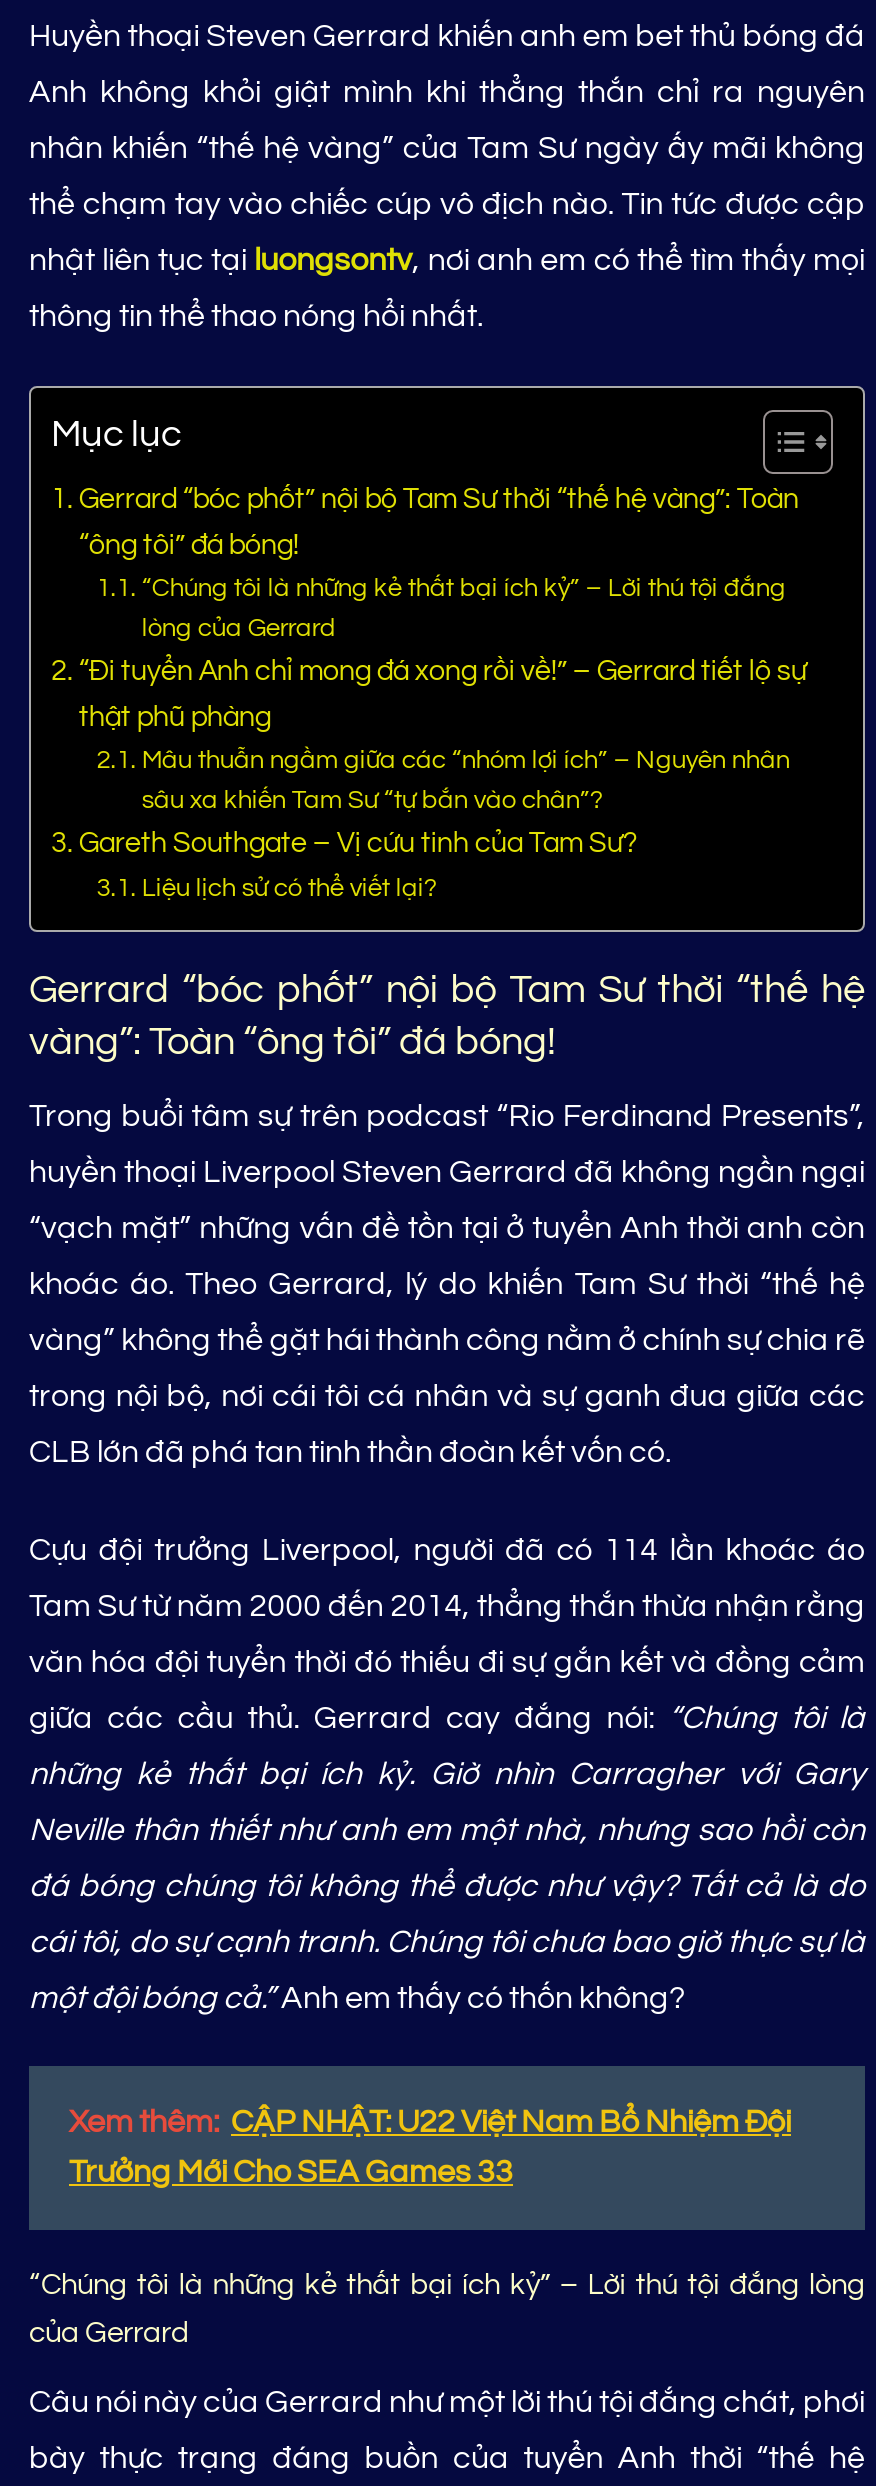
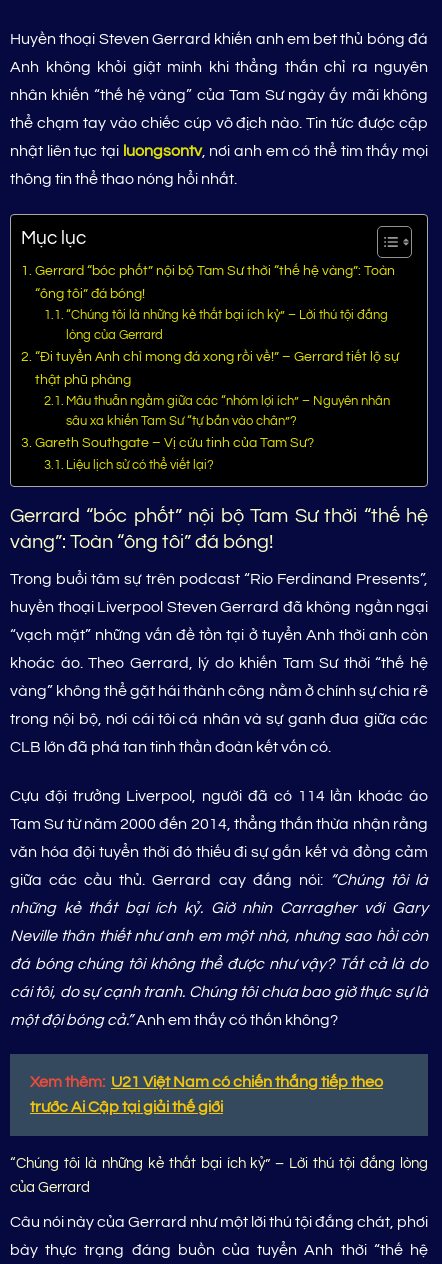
[69,2107,791,2139] Xem thêm: CẬP NHẬT: U22 Việt Nam Bổ Nhiệm Đội -> [30,1074,383,1090] Xem thêm: U21 Việt Nam có chiến thắng tiếp theo
[69,2157,513,2189] Trưởng Mới Cho SEA Games 33 -> [30,1099,223,1115] trước Ai Cập tại giải thế giới

